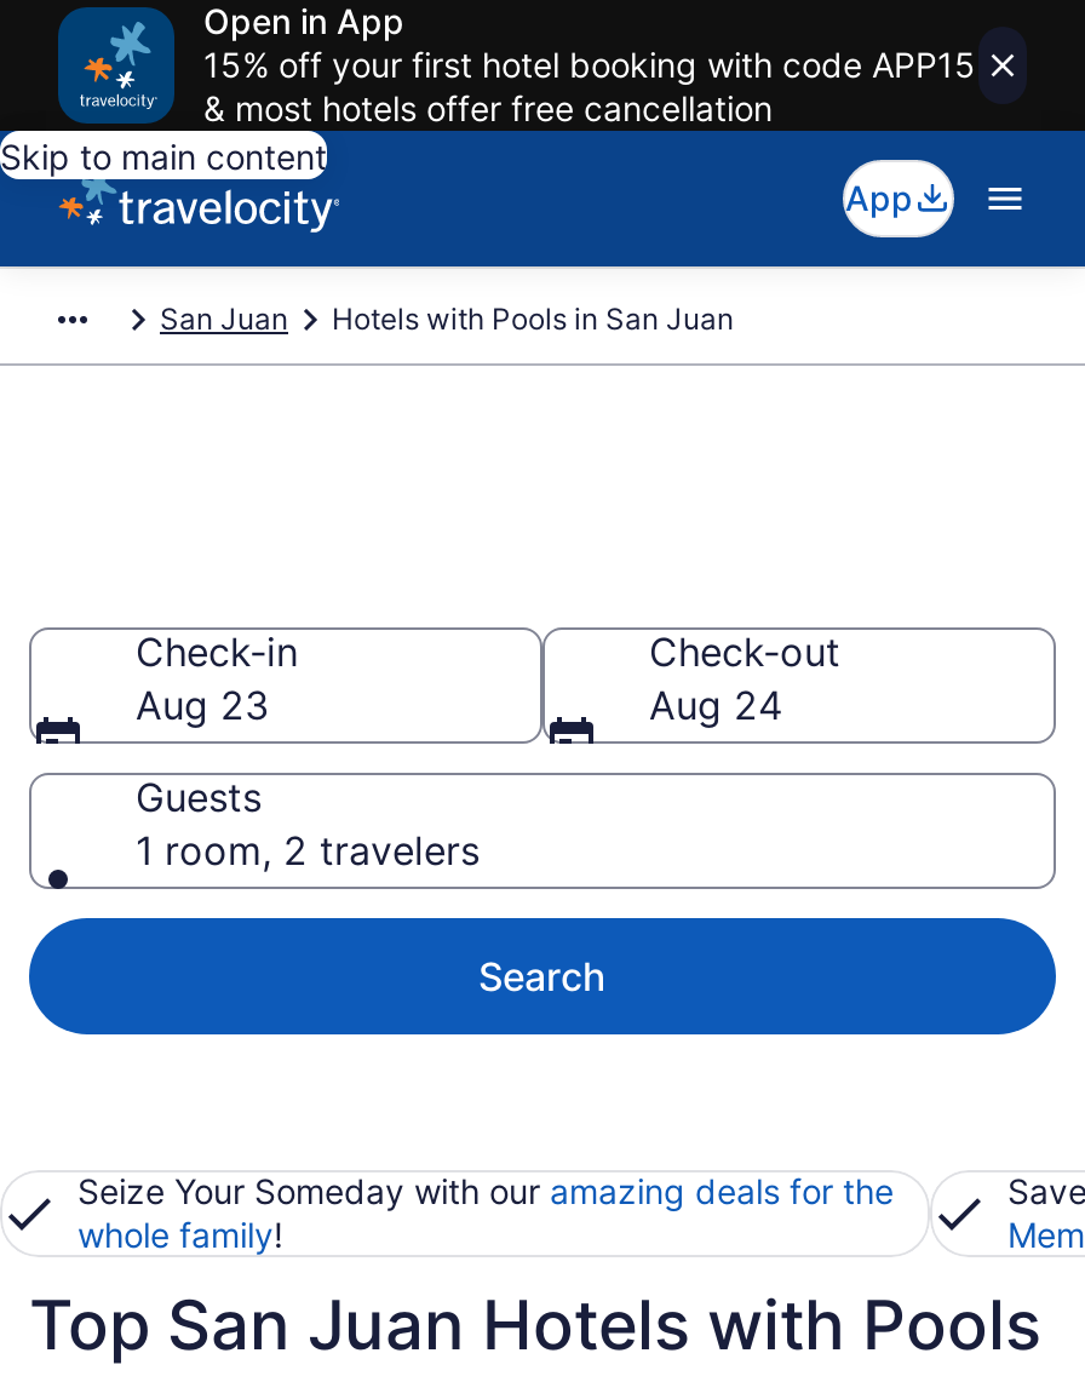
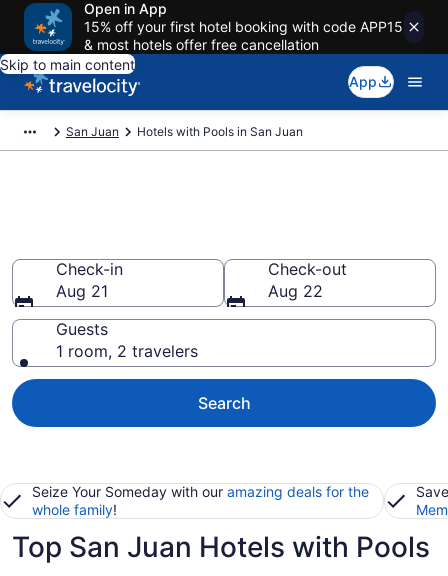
[136,681,269,729] Aug 23 -> [56,281,108,301] Aug 21
[649,681,782,729] Aug 24 -> [268,281,323,301] Aug 22

